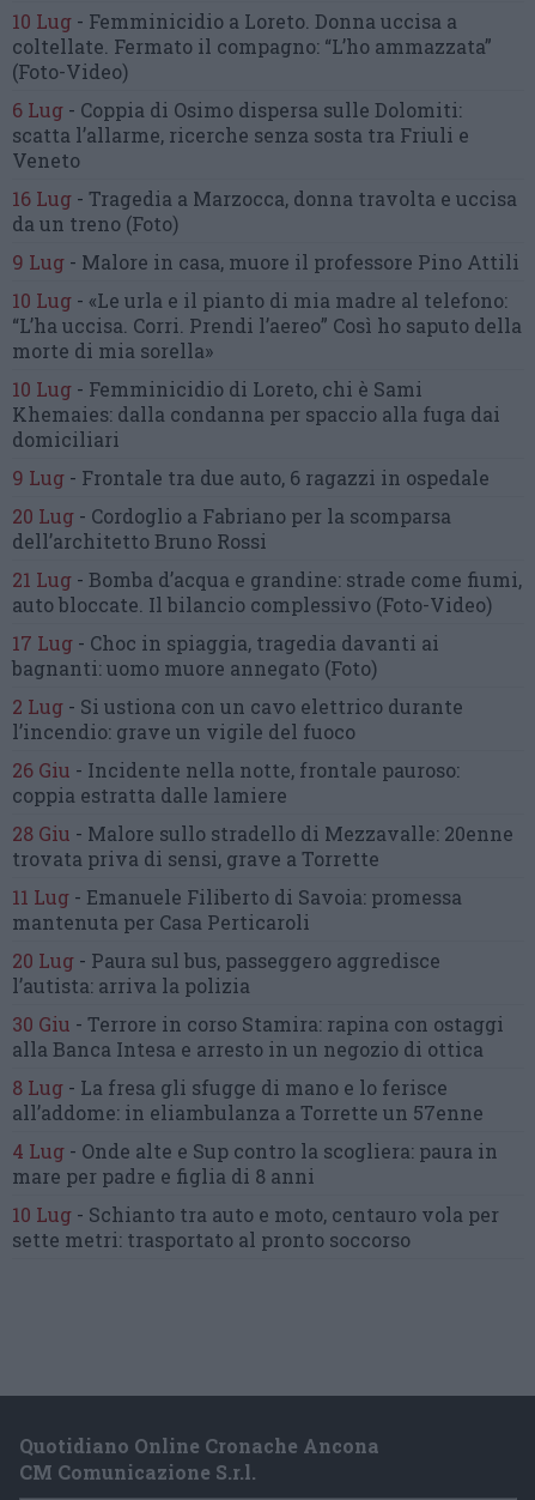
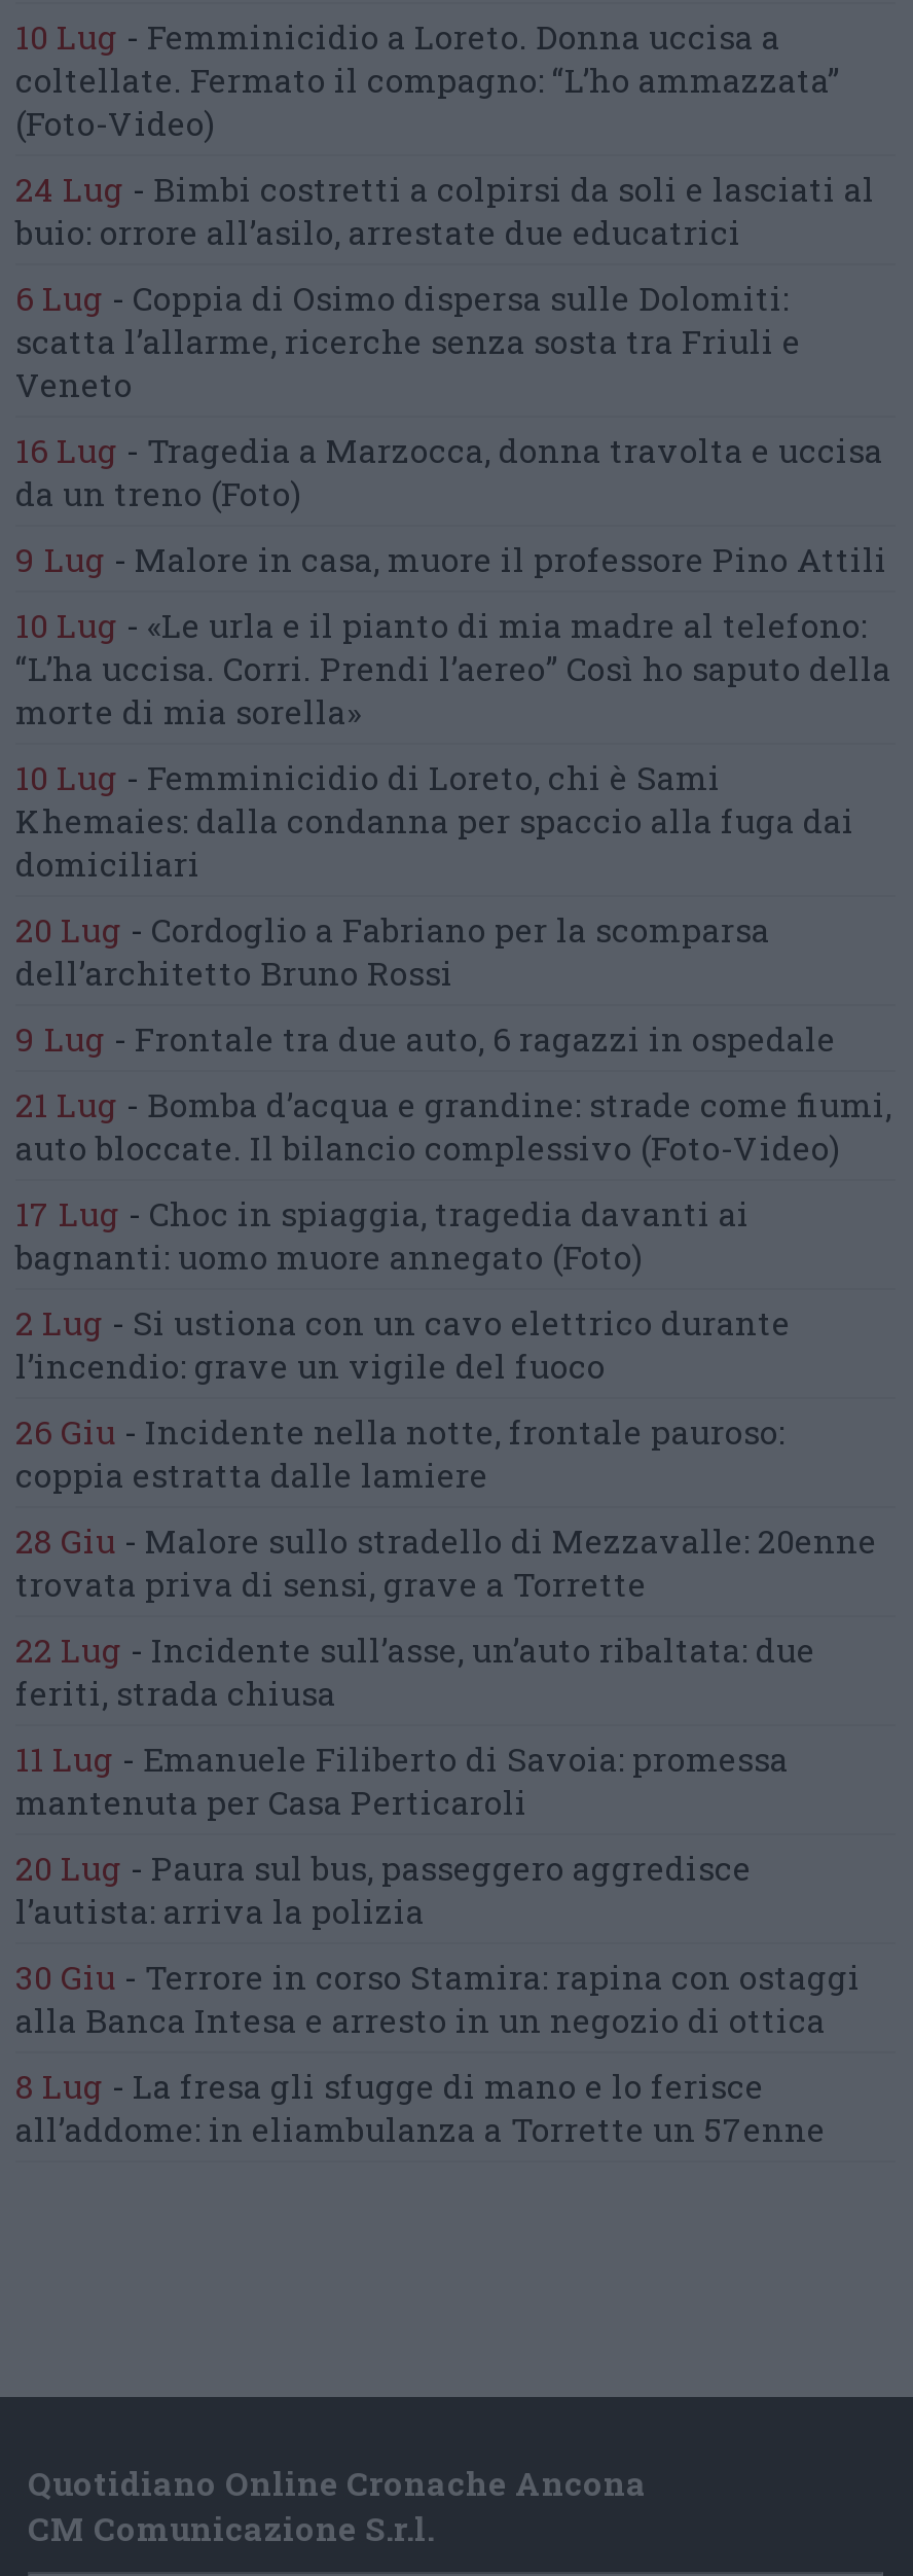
none -> [15,167,875,253] 24 Lug - Bimbi costretti a colpirsi da soli e lasciati al | buio: orrore all’asilo, arrestate due educatrici
moved [12,97,522,452] -> [15,276,891,885]: 6 Lug - Coppia di Osimo dispersa sulle Dolomiti: | scatta l’allarme, ricerche senza sosta tra Friuli e | Veneto | ... | Khemaies: dalla condanna per spaccio alla fuga dai | domiciliari
moved [12,465,490,490] -> [15,1016,836,1060]: 9 Lug - Frontale tra due auto, 6 ragazzi in ospedale
moved [12,503,451,554] -> [15,907,770,994]: 20 Lug - Cordoglio a Fabriano per la scomparsa | dell’architetto Bruno Rossi
moved [12,567,522,871] -> [15,1082,891,1605]: 21 Lug - Bomba d’acqua e grandine: strade come fiumi, | auto bloccate. Il bilancio complessivo (Foto-Video) | 17 Lug - Choc in spiaggia, tragedia davanti ai | ... | 28 Giu - Malore sullo stradello di Mezzavalle: 20enne | trovata priva di sensi, grave a Torrette
none -> [15,1627,815,1714] 22 Lug - Incidente sull’asse, un’auto ribaltata: due | feriti, strada chiusa
moved [12,884,504,1125] -> [15,1737,861,2150]: 11 Lug - Emanuele Filiberto di Savoia: promessa | mantenuta per Casa Perticaroli | 20 Lug - Paura sul bus, passeggero aggredisce | l’autista: arriva la polizia | 30 Giu - Terrore in corso Stamira: rapina con ostaggi | alla Banca Intesa e arresto in un negozio di ottica | 8 Lug - La fresa gli sfugge di mano e lo ferisce | all’addome: in eliambulanza a Torrette un 57enne
[12,1138,499,1252] 4 Lug - Onde alte e Sup contro la scogliera: paura in | mare per padre e figlia di 8 anni | 10 Lug - Schianto tra auto e moto, centauro vola per | sette metri: trasportato al pronto soccorso -> none

